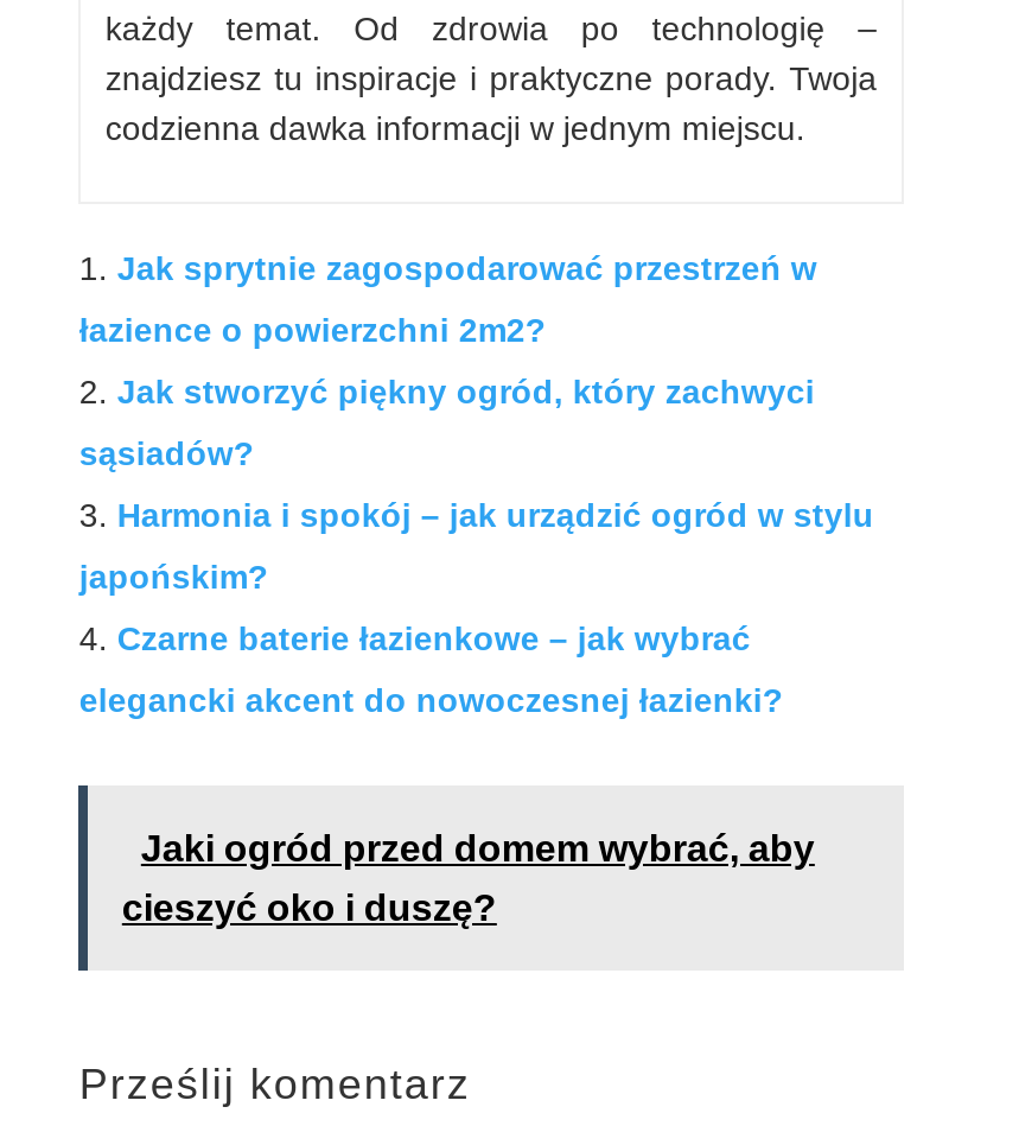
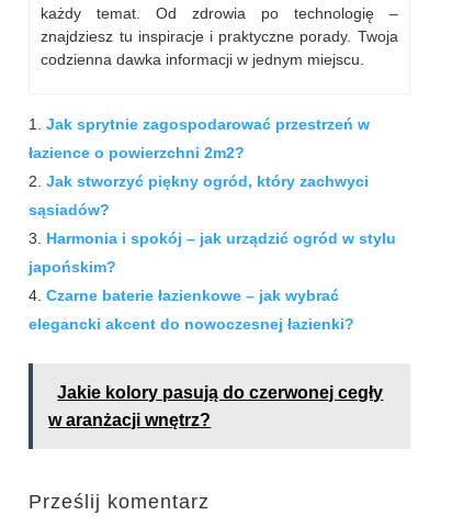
[141,828,815,869] Jaki ogród przed domem wybrać, aby -> [57,383,383,402] Jakie kolory pasują do czerwonej cegły
[122,888,497,928] cieszyć oko i duszę? -> [49,411,211,429] w aranżacji wnętrz?

